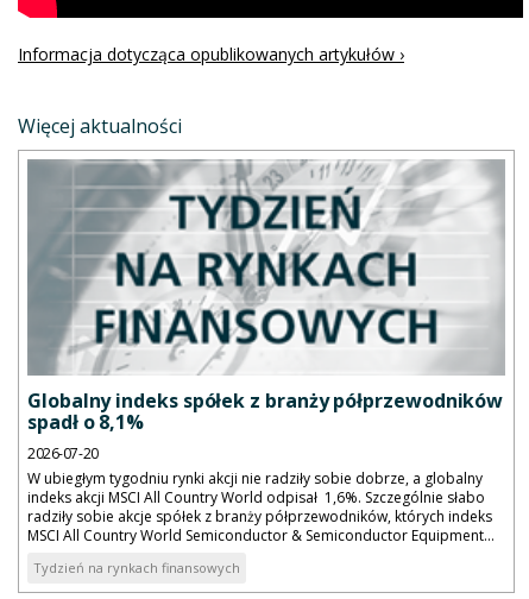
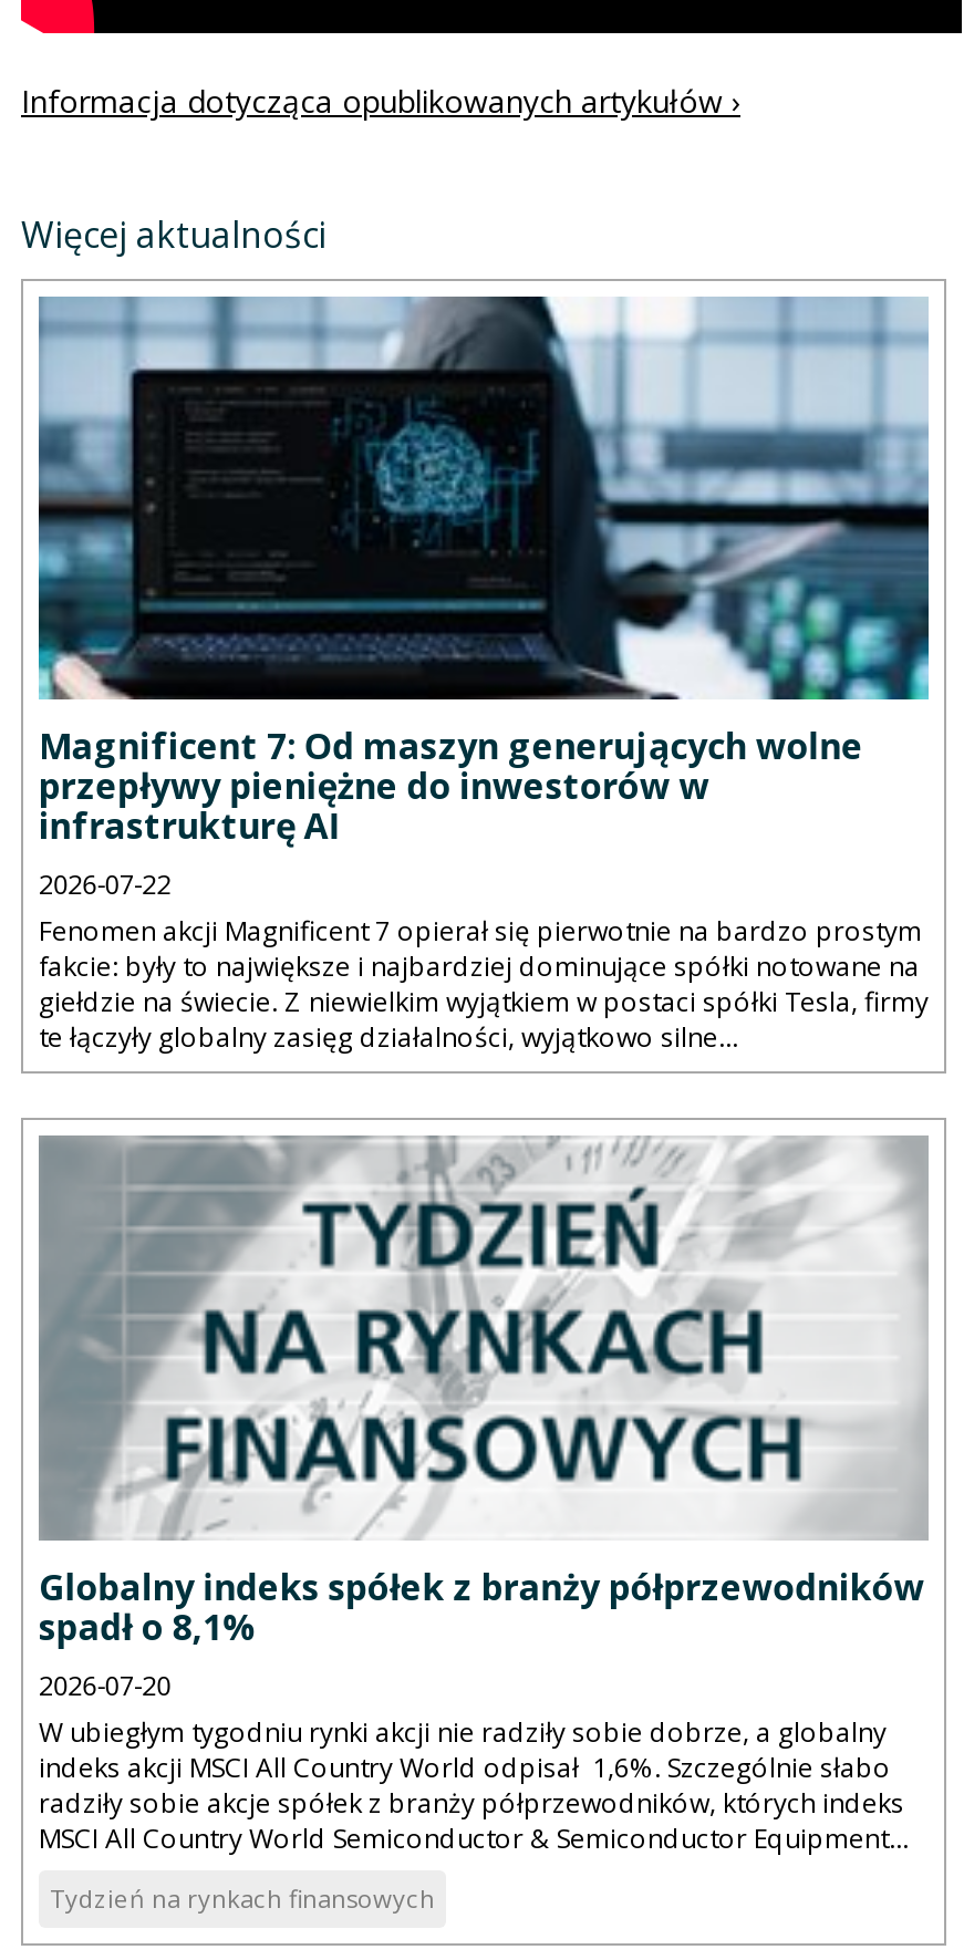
none -> [37,294,931,1057] [image] | Magnificent 7: Od maszyn generujących wolne | przepływy pieniężne do inwestorów w | infrastrukturę AI | 2026-07-22 | Fenomen akcji Magnificent 7 opierał się pierwotnie na bardzo prostym | fakcie: były to największe i najbardziej dominujące spółki notowane na | giełdzie na świecie. Z niewielkim wyjątkiem w postaci spółki Tesla, firmy | te łączyły globalny zasięg działalności, wyjątkowo silne...

